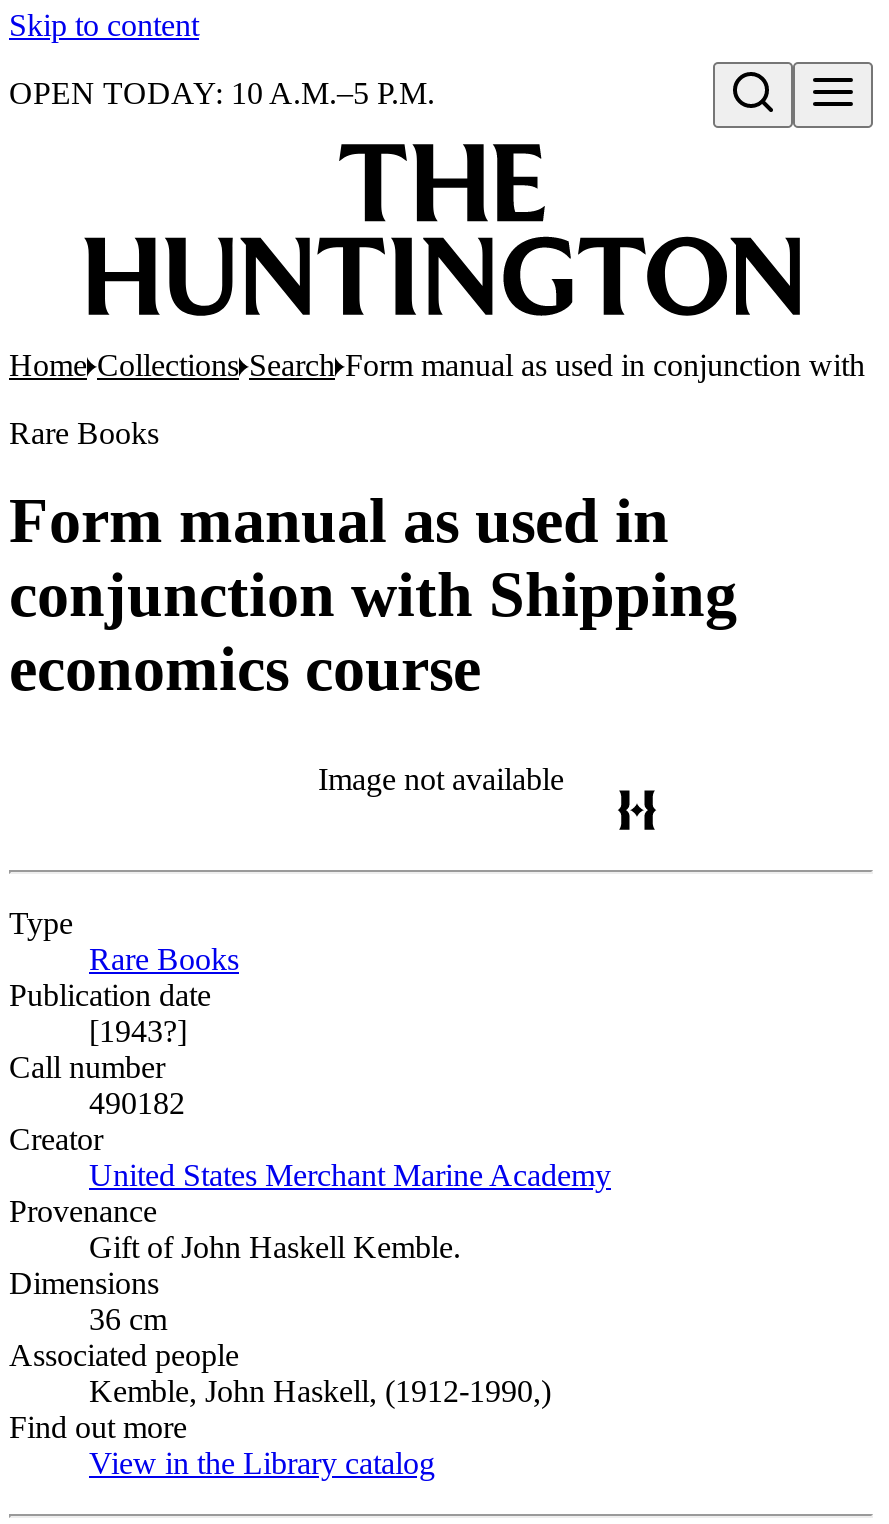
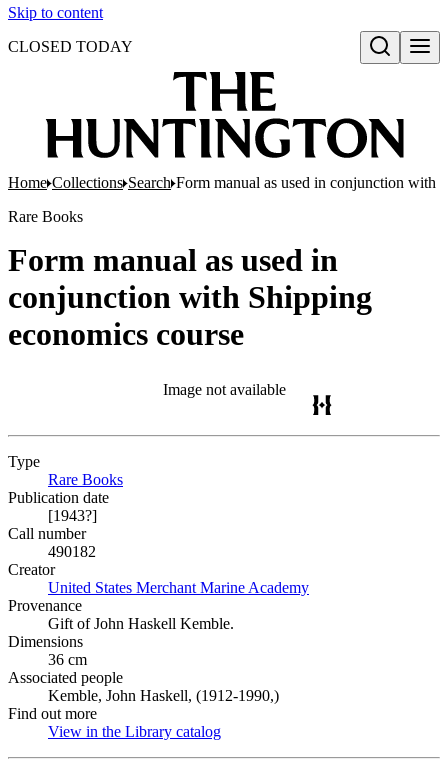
[9,76,435,110] OPEN TODAY: 10 A.M.–5 P.M. -> [8,38,133,55] CLOSED TODAY

